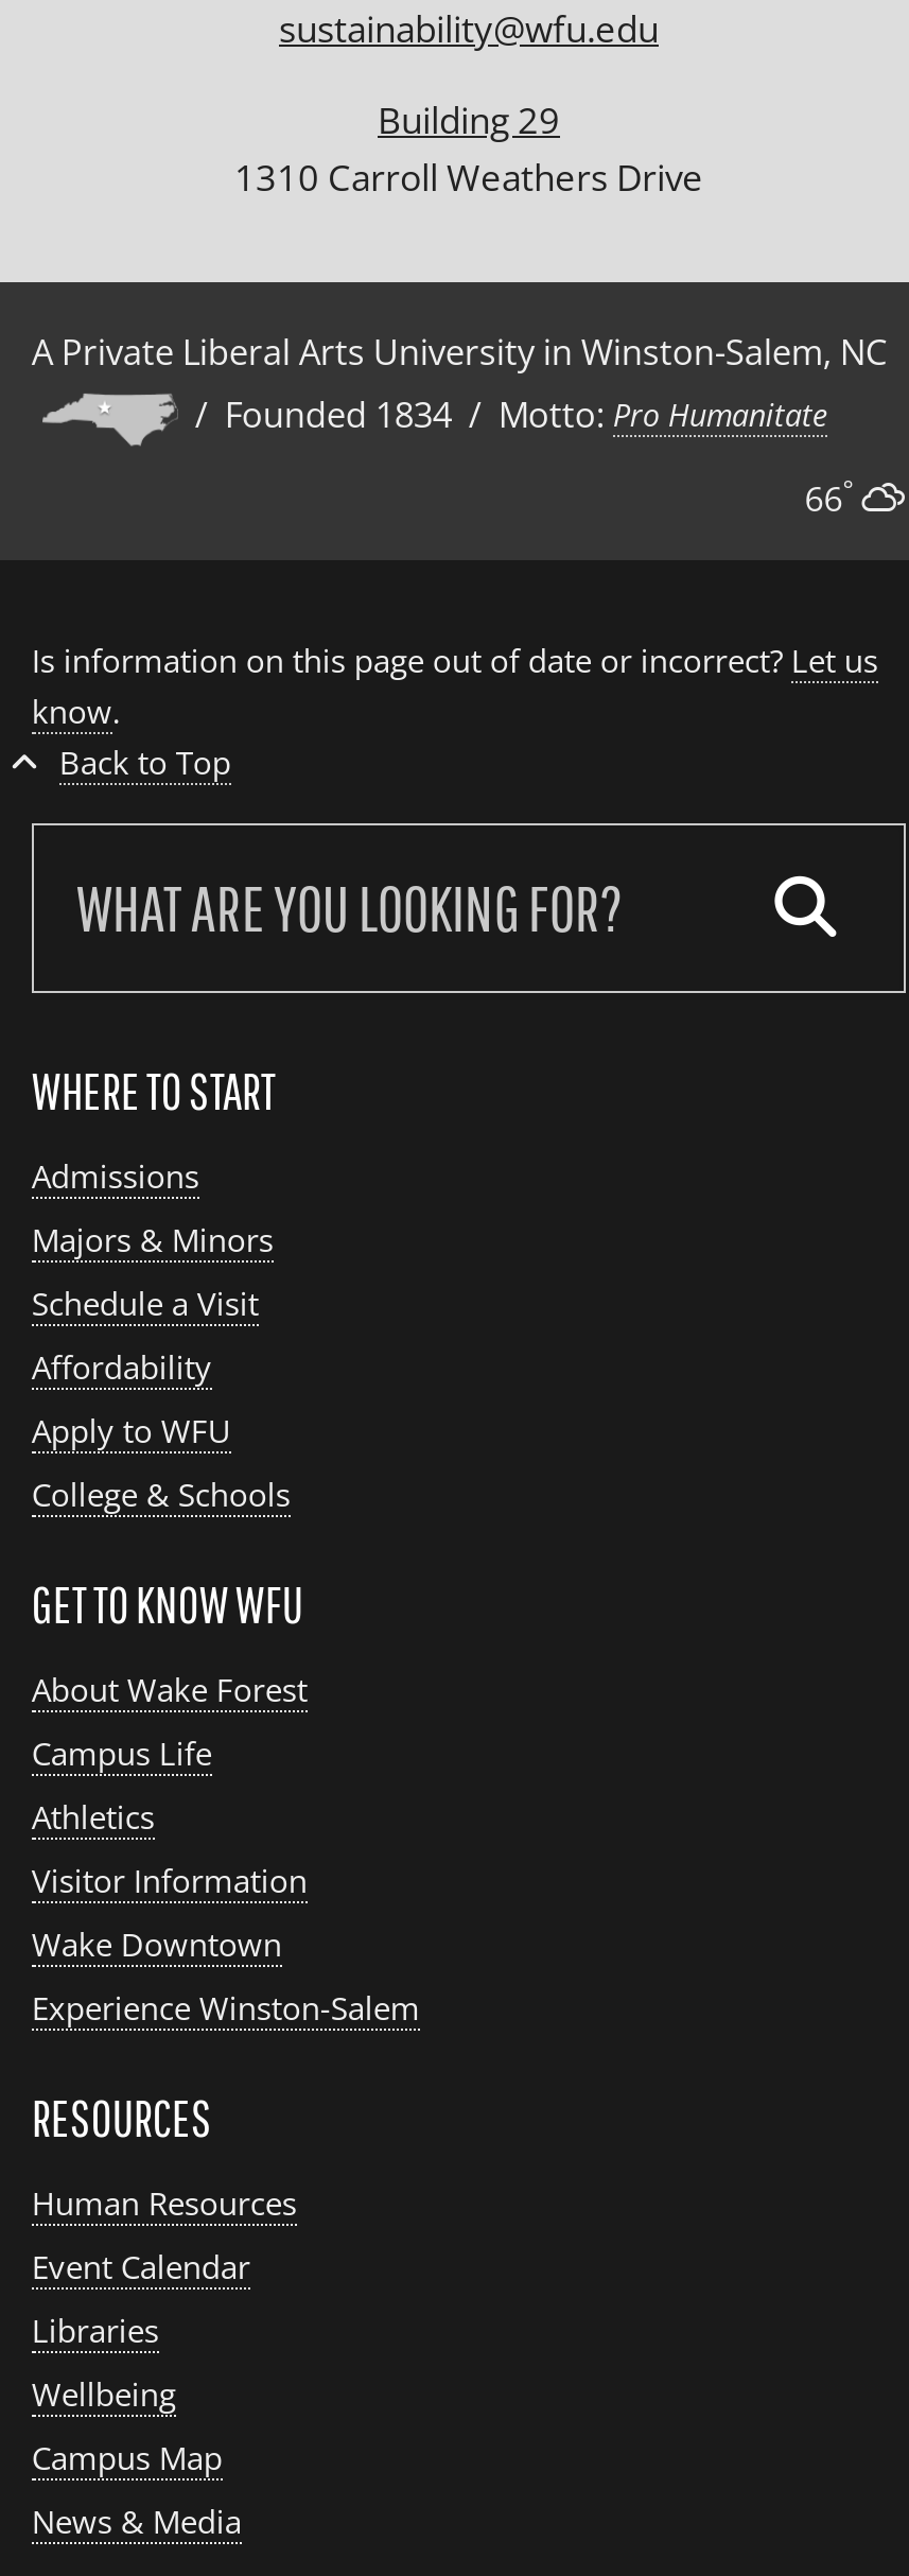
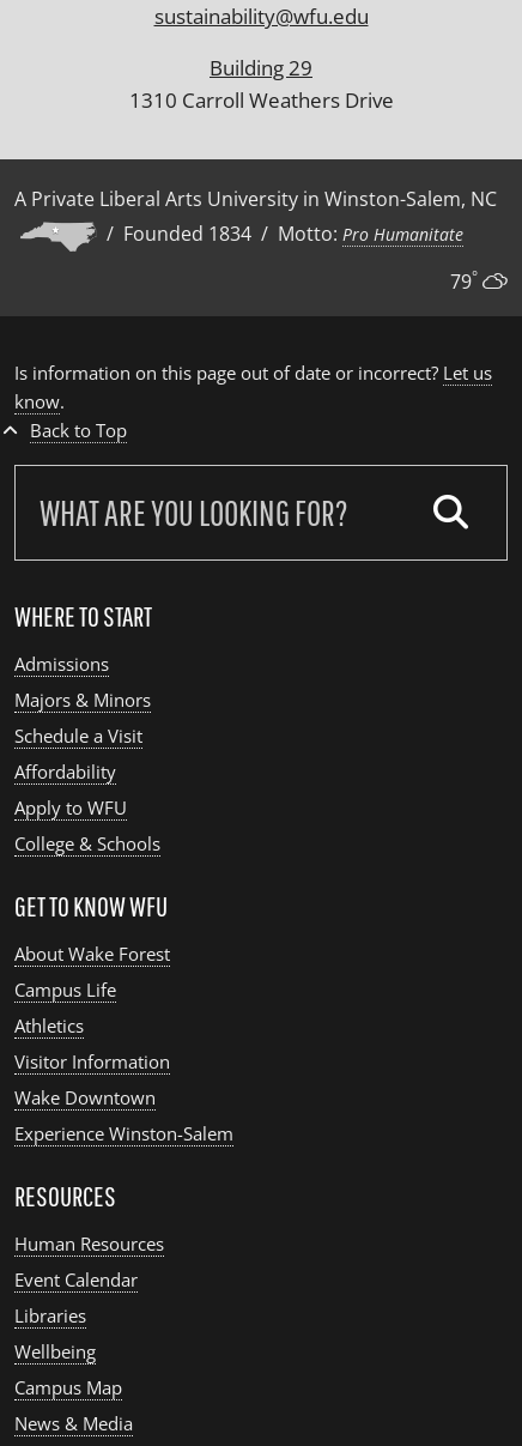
[804,471,853,522] 66° -> [450,266,478,294] 79°

